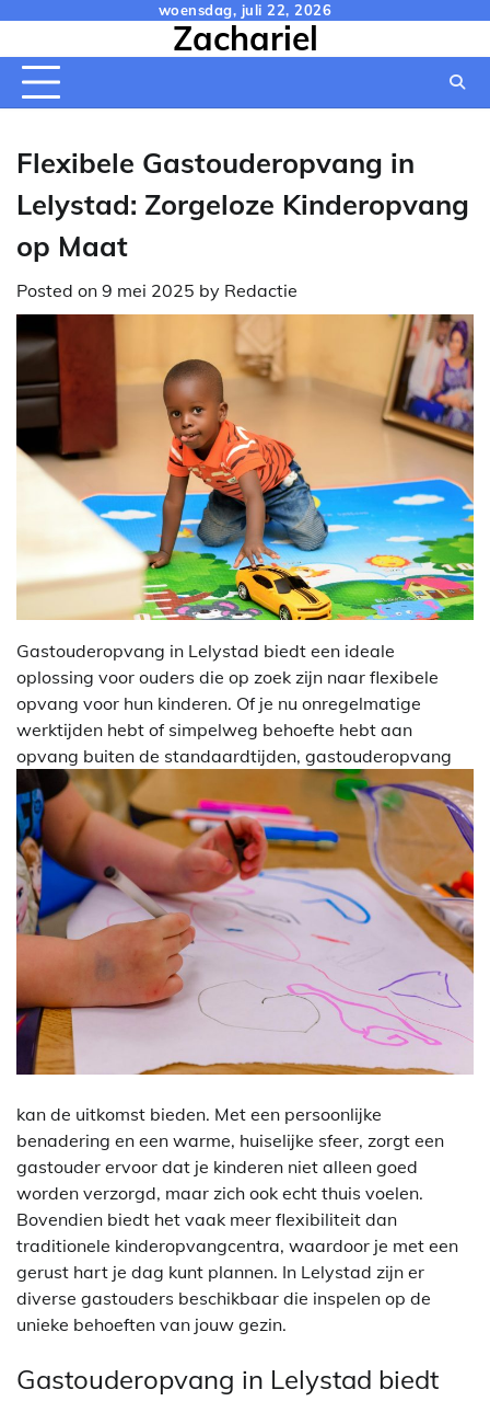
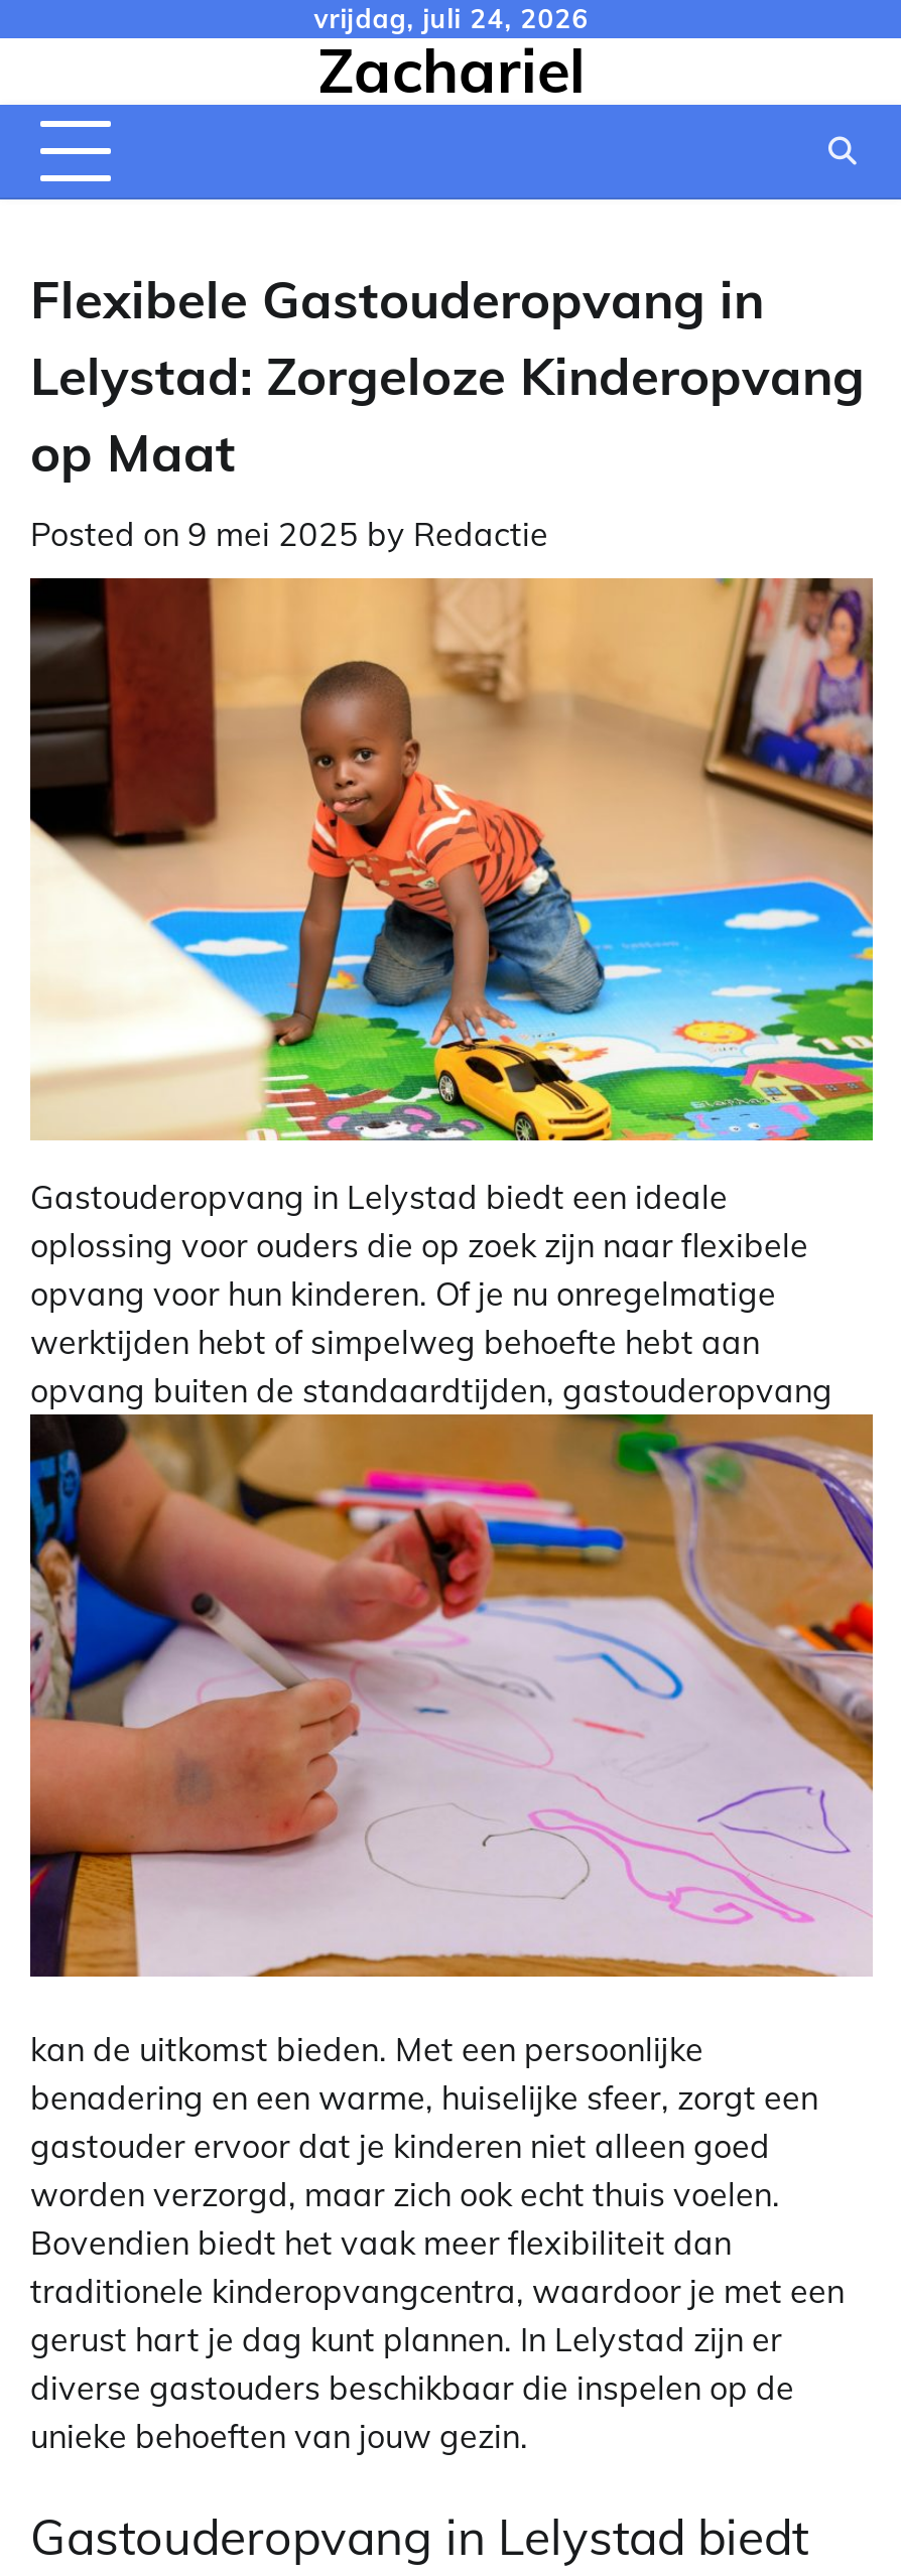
[158,1,332,19] woensdag, juli 22, 2026 -> [314,2,589,34] vrijdag, juli 24, 2026

